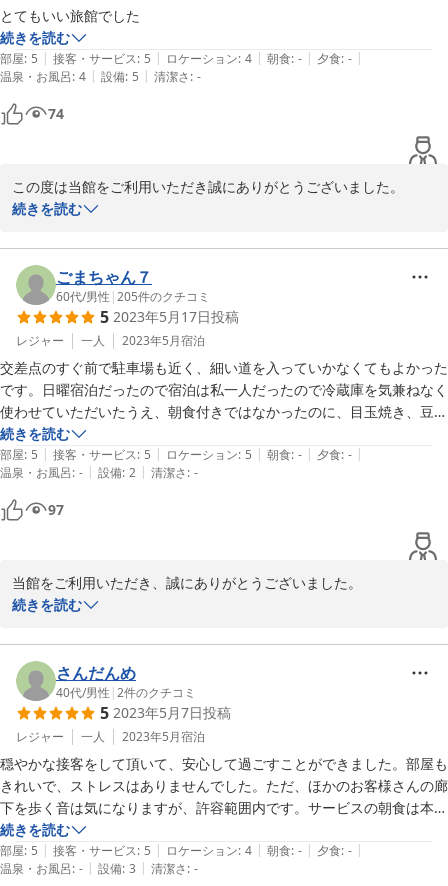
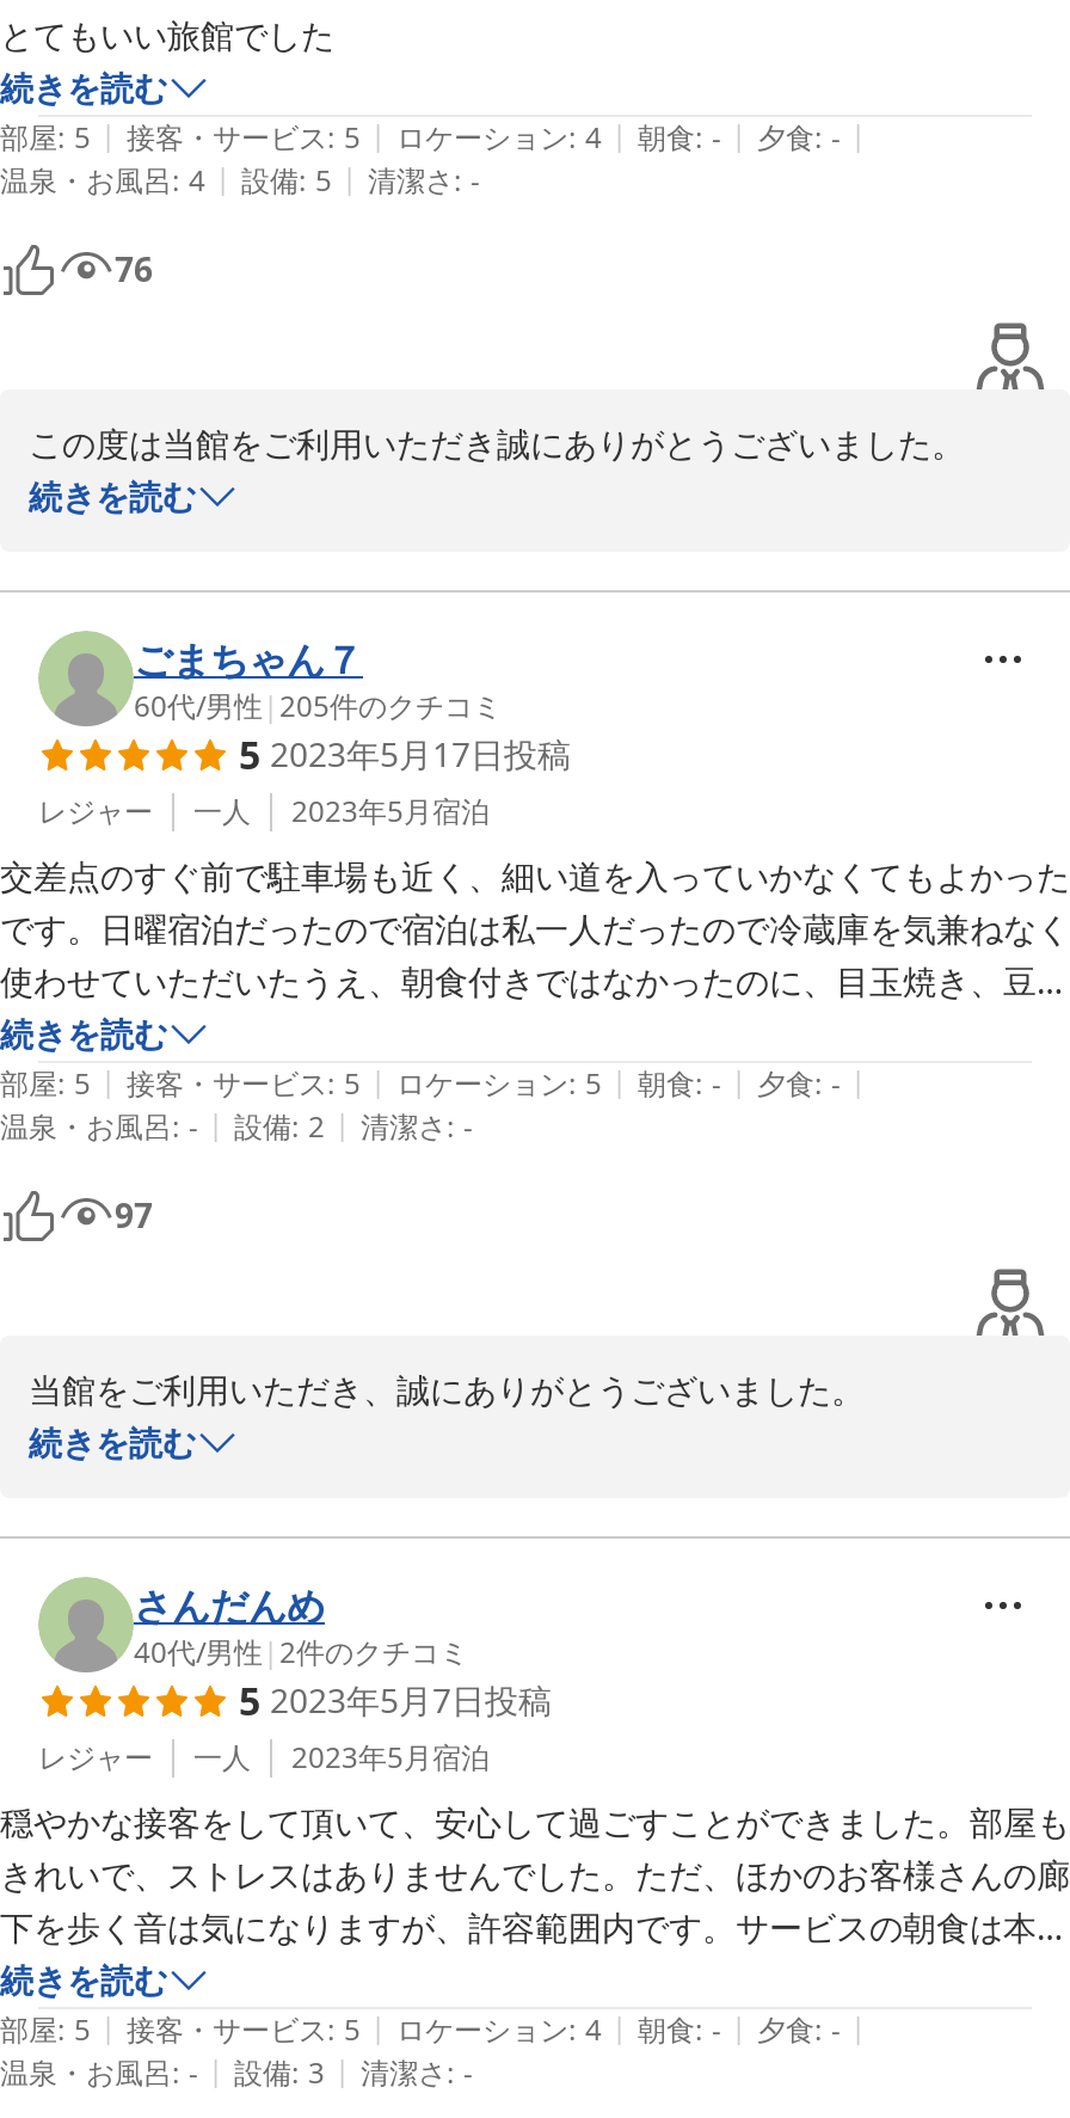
[48,104,64,123] 74 -> [115,246,153,291] 76

